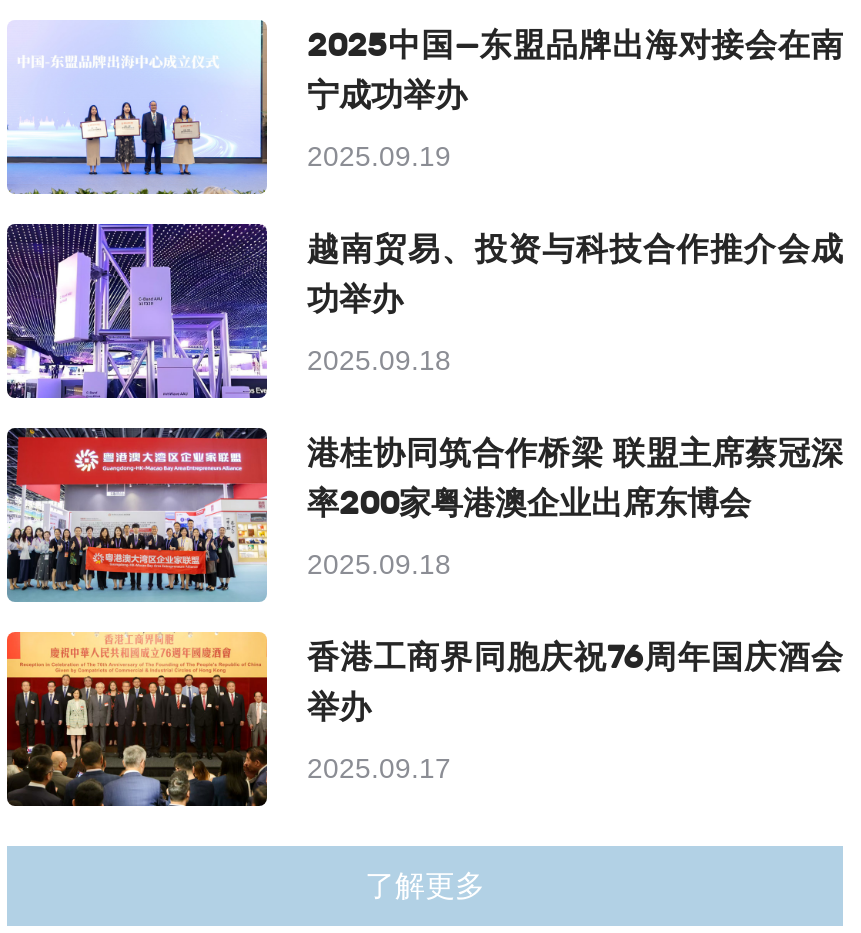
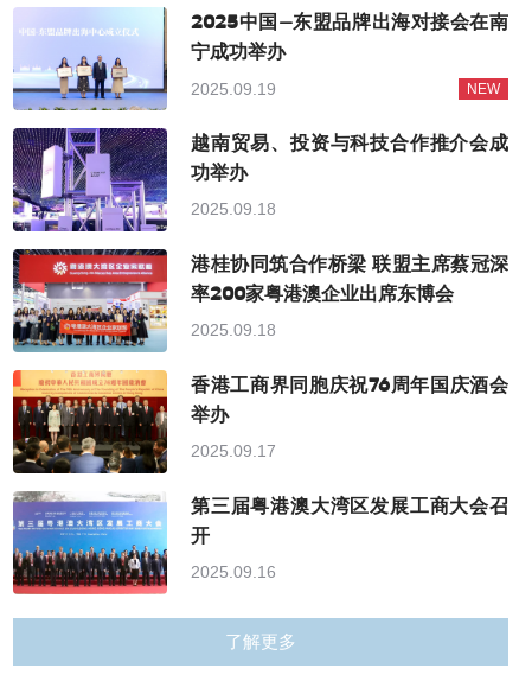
none -> [467,81,500,97] NEW
none -> [12,490,508,596] [image] | 第三届粤港澳大湾区发展工商大会召 | 开 | 2025.09.16

